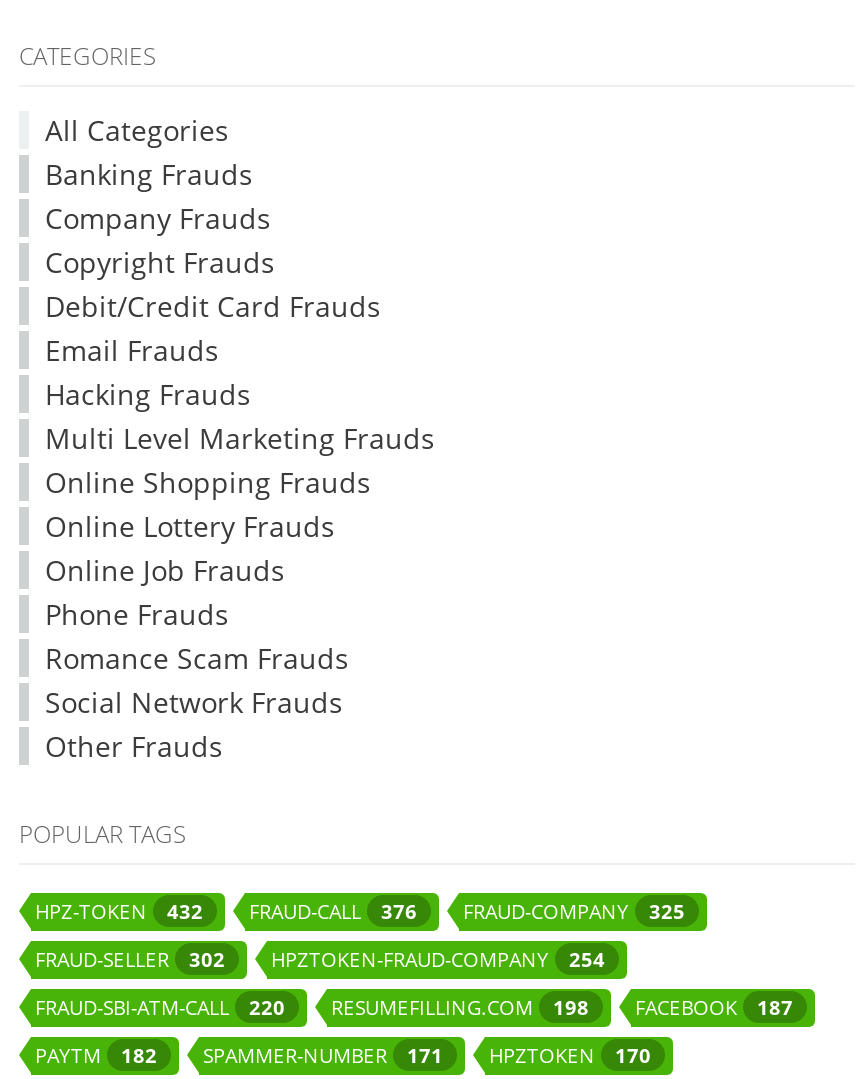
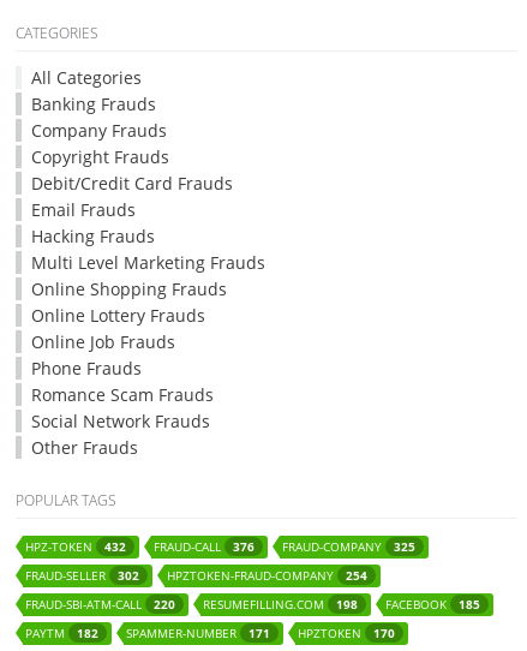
[35,992,793,1022] FRAUD-SBI-ATM-CALL 220 RESUMEFILLING.COM 198 FACEBOOK 187 -> [25,595,480,613] FRAUD-SBI-ATM-CALL 220 RESUMEFILLING.COM 198 FACEBOOK 185

